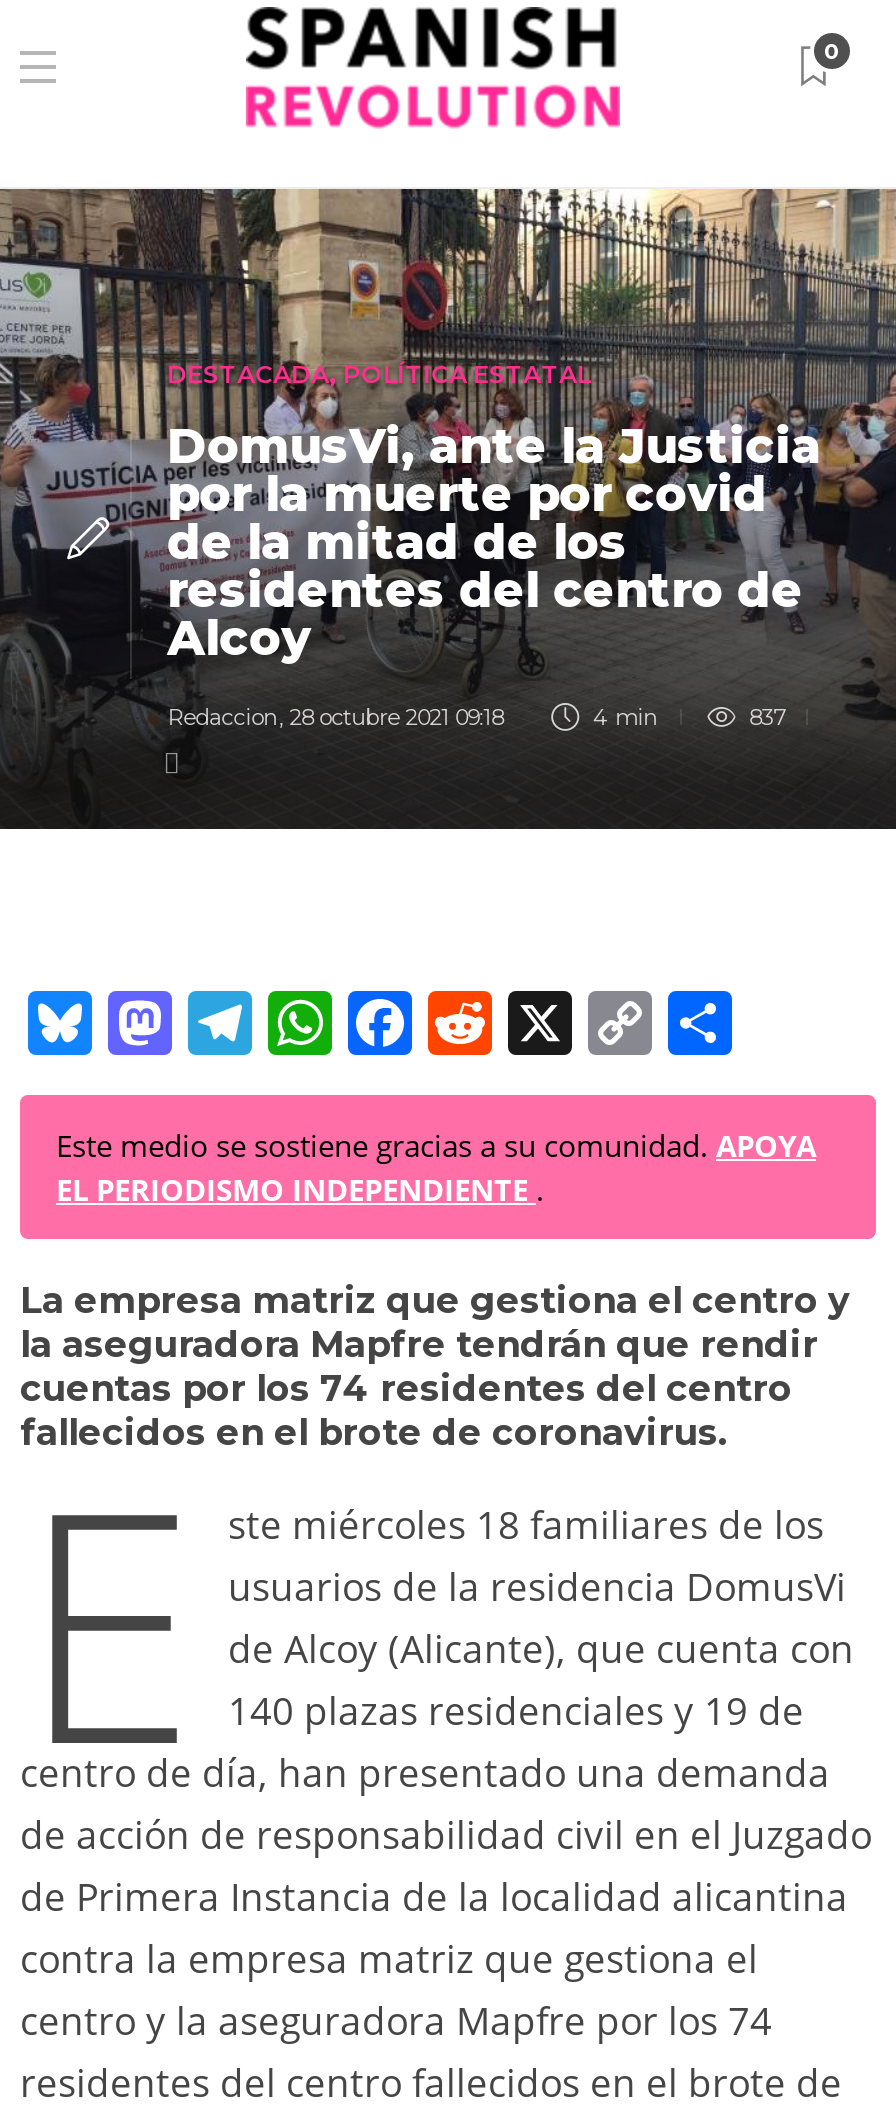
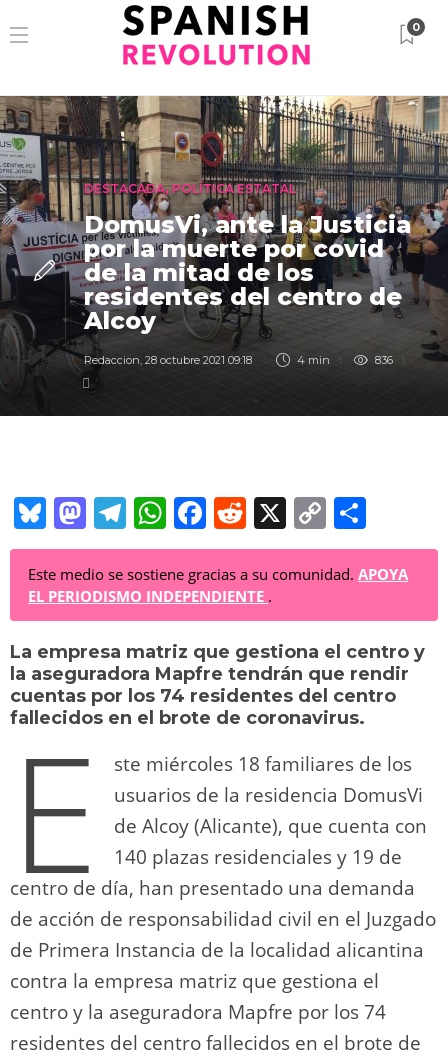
[743,703,785,731] 837 -> [372,353,393,367] 836

